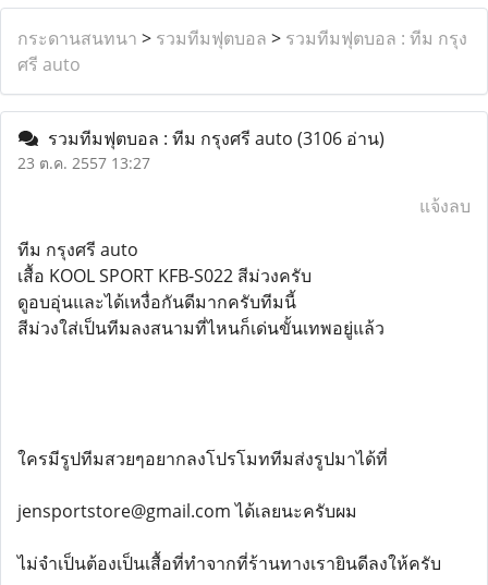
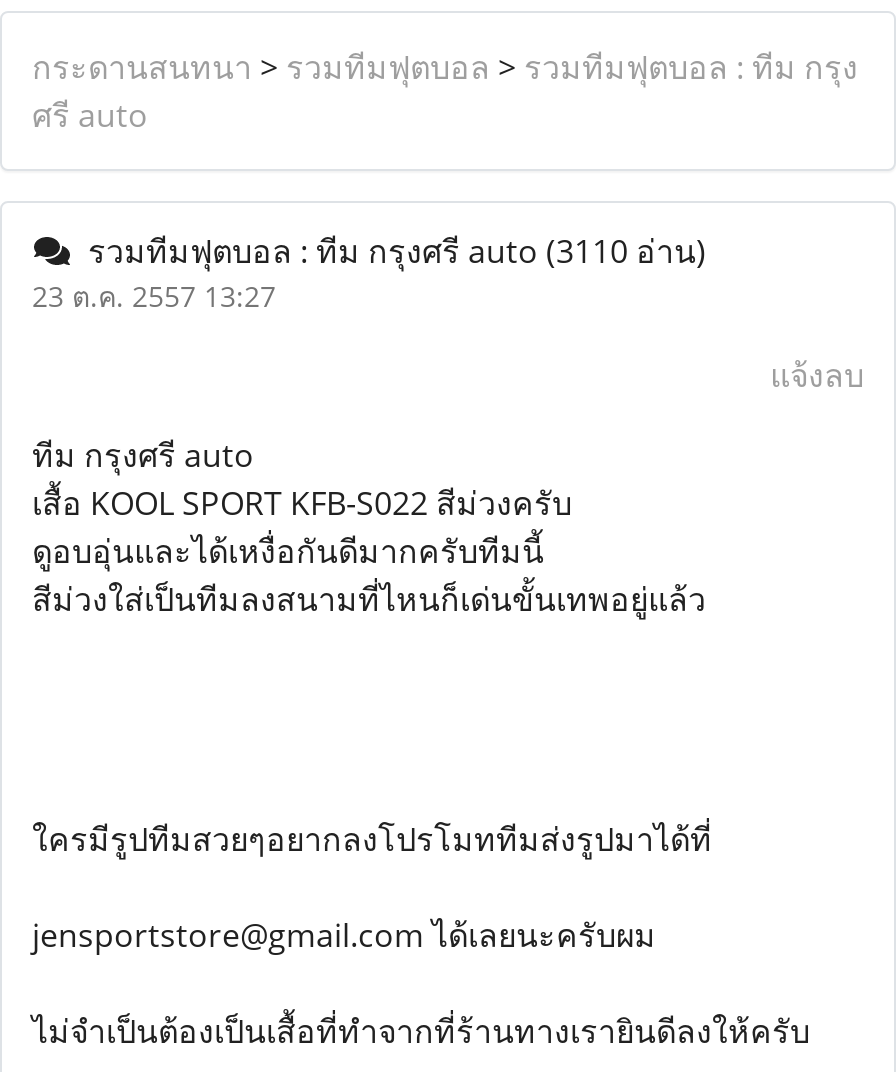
[39,126,385,150] รวมทีมฟุตบอล : ทีม กรุงศรี auto (3106 อ่าน) -> [72,229,706,273] รวมทีมฟุตบอล : ทีม กรุงศรี auto (3110 อ่าน)

